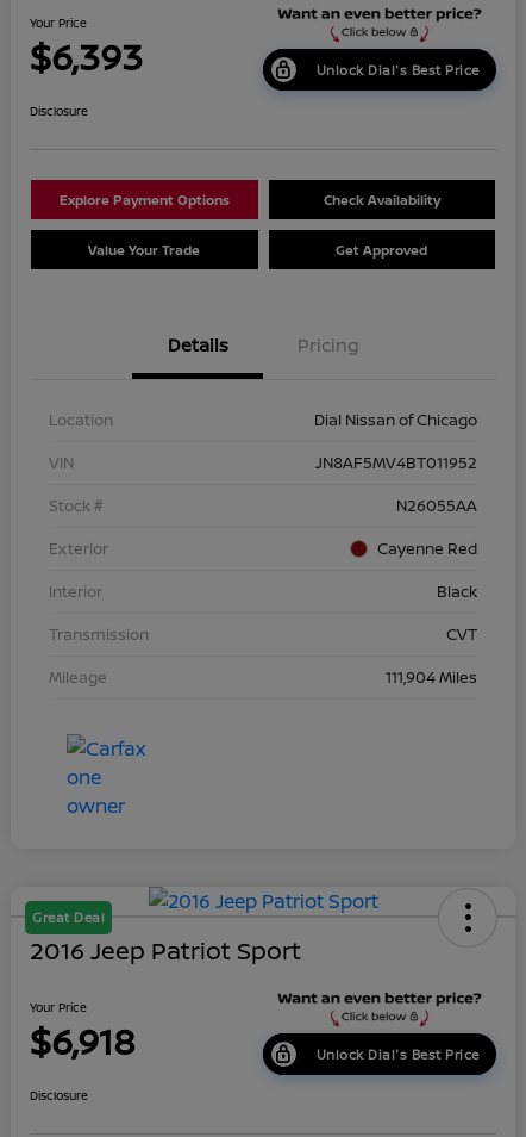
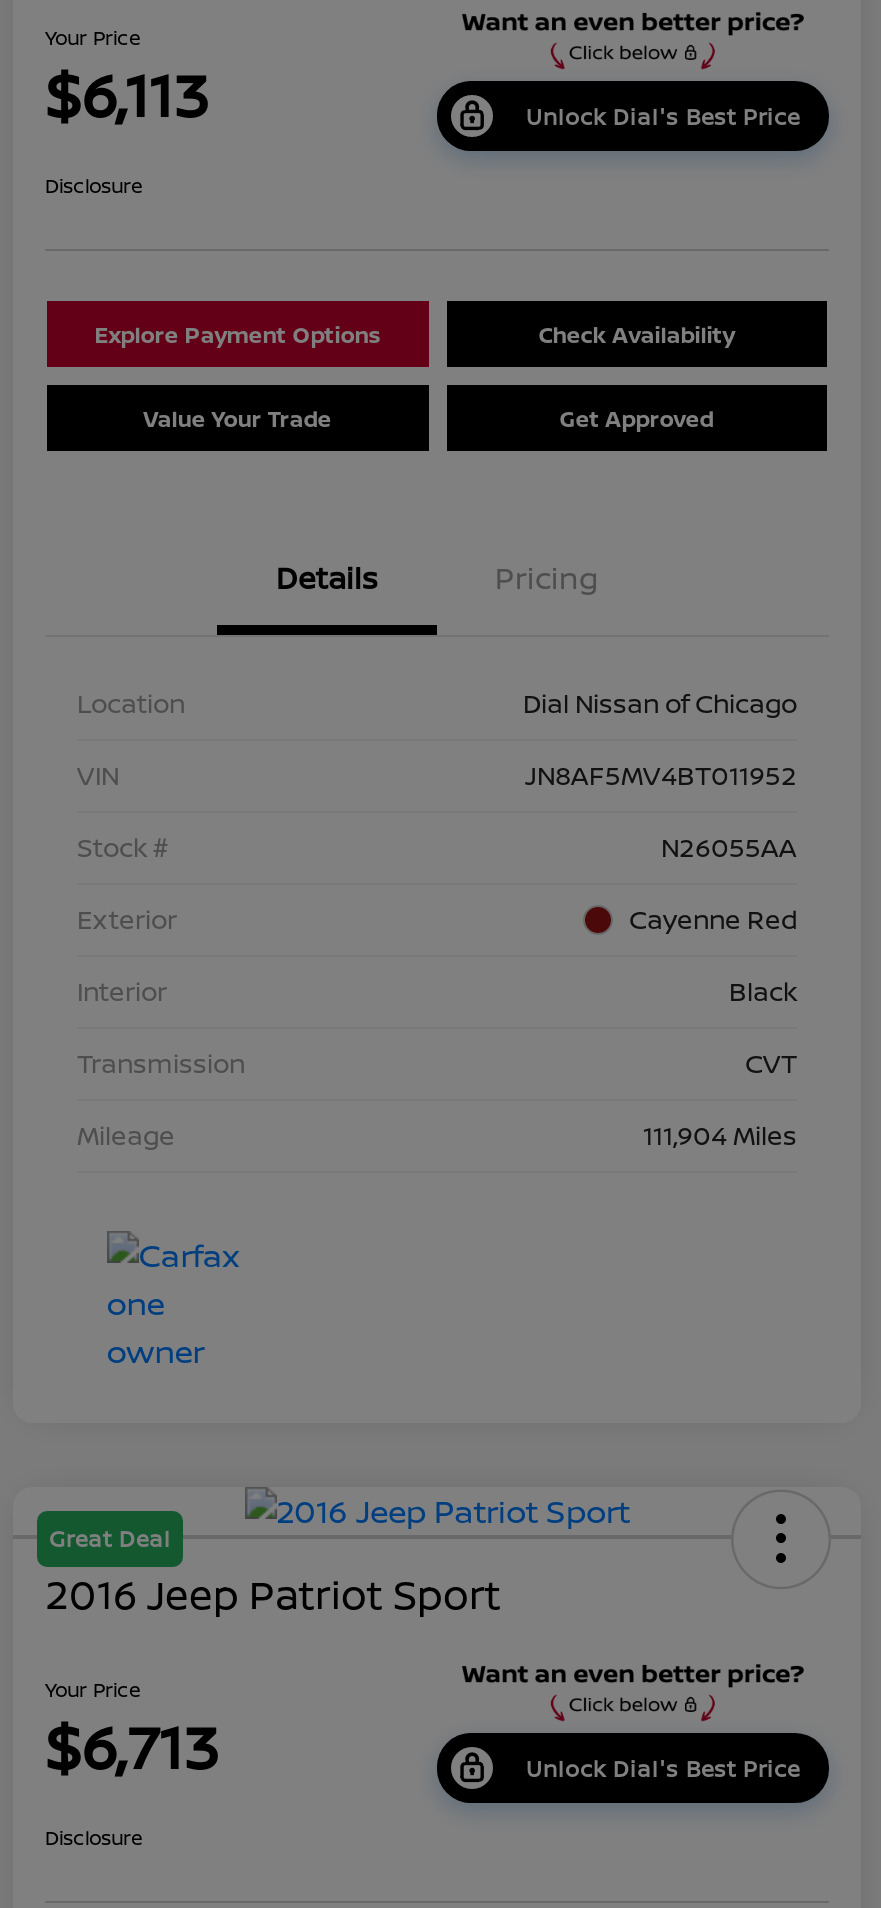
[30,32,143,81] $6,393 -> [45,53,209,135] $6,113
[30,1017,136,1066] $6,918 -> [45,1705,219,1787] $6,713

